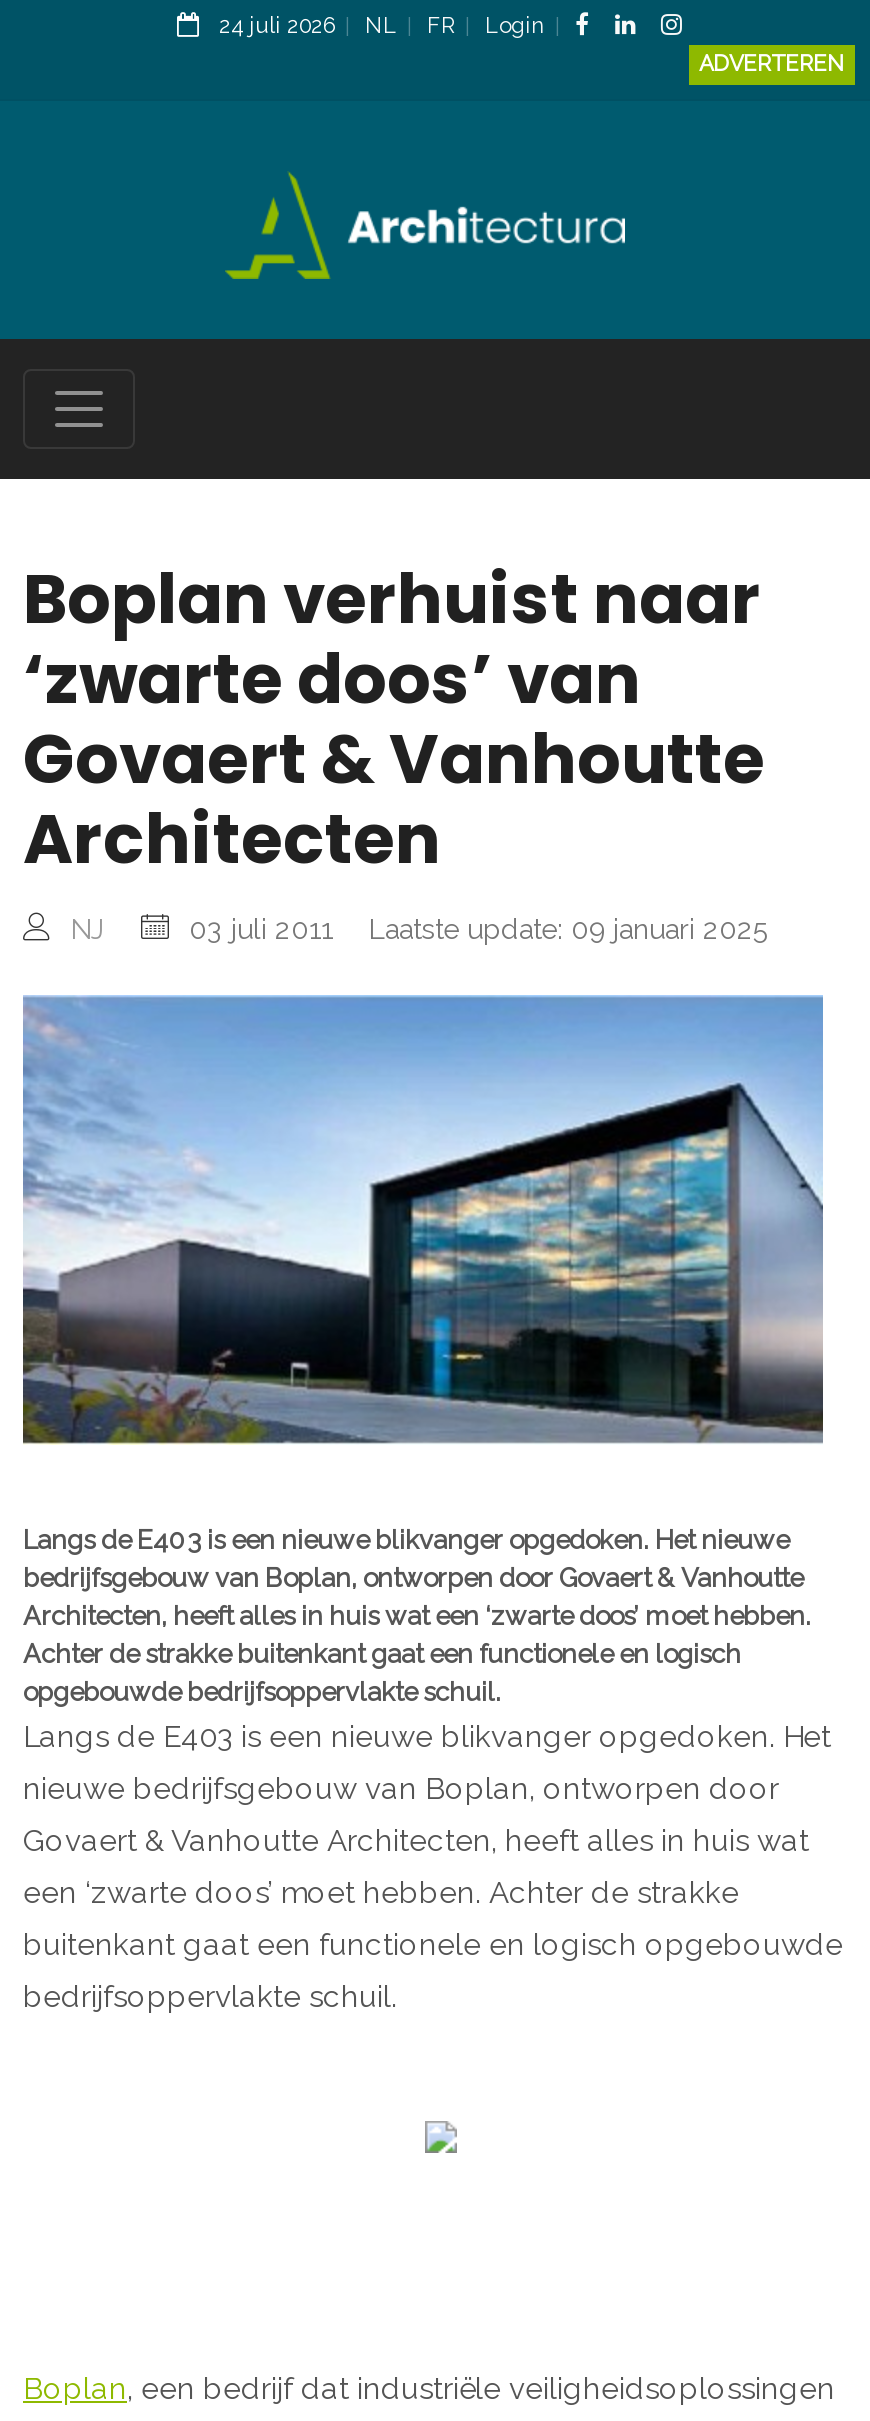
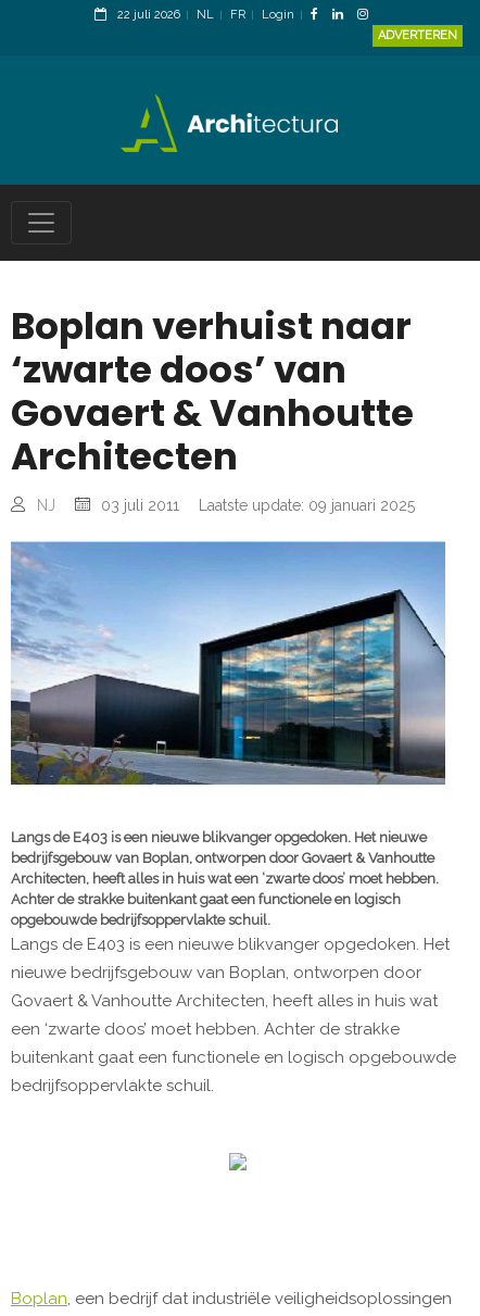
[219,13,545,39] 24 juli 2026 NL FR Login -> [117,8,294,22] 22 juli 2026 NL FR Login

